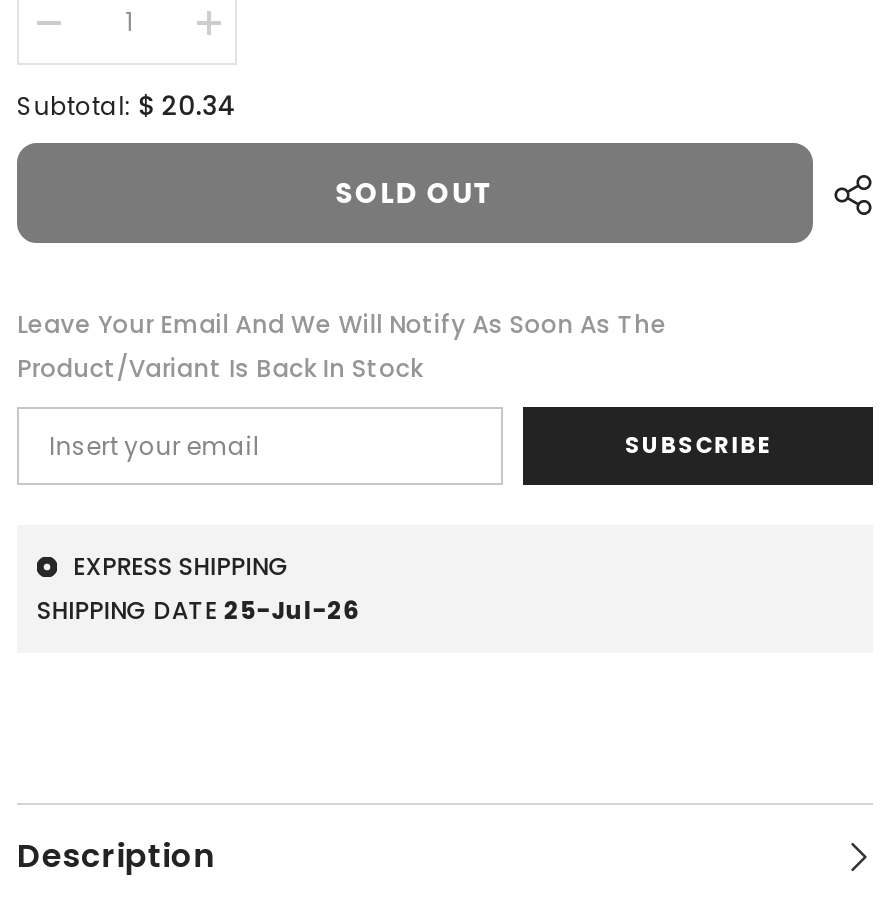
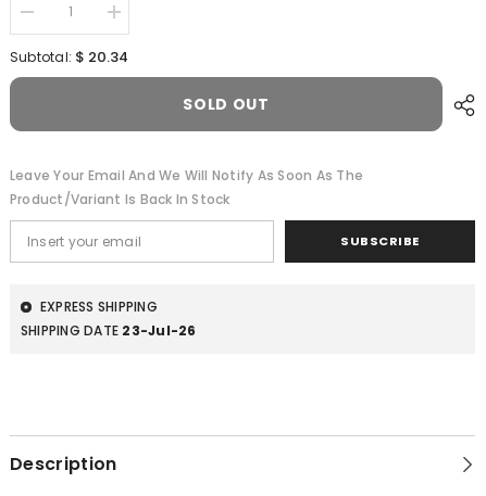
[37,592,360,626] SHIPPING DATE 25-Jul-26 -> [21,321,196,339] SHIPPING DATE 23-Jul-26

